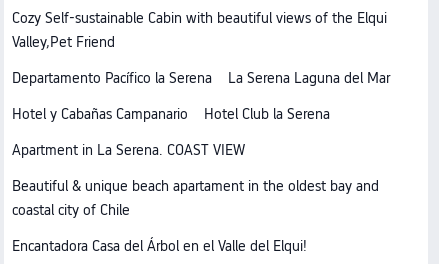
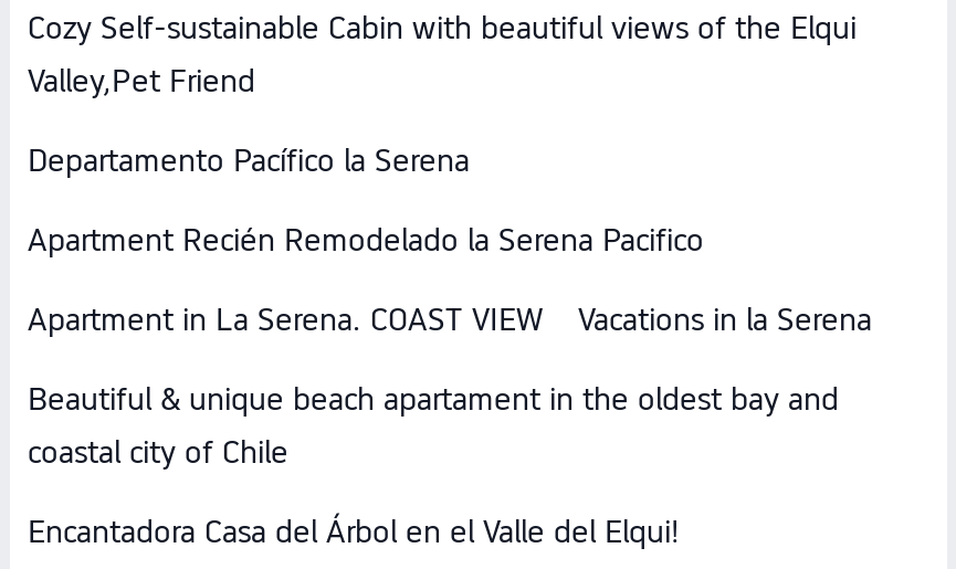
[12,70,390,122] La Serena Laguna del Mar | Hotel y Cabañas Campanario | Hotel Club la Serena -> [28,222,704,257] Apartment Recién Remodelado la Serena Pacifico
none -> [578,302,872,337] Vacations in la Serena

